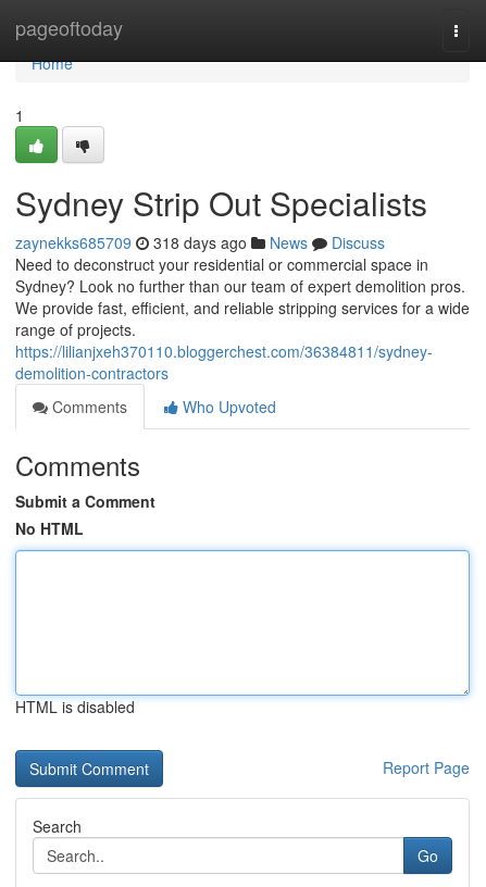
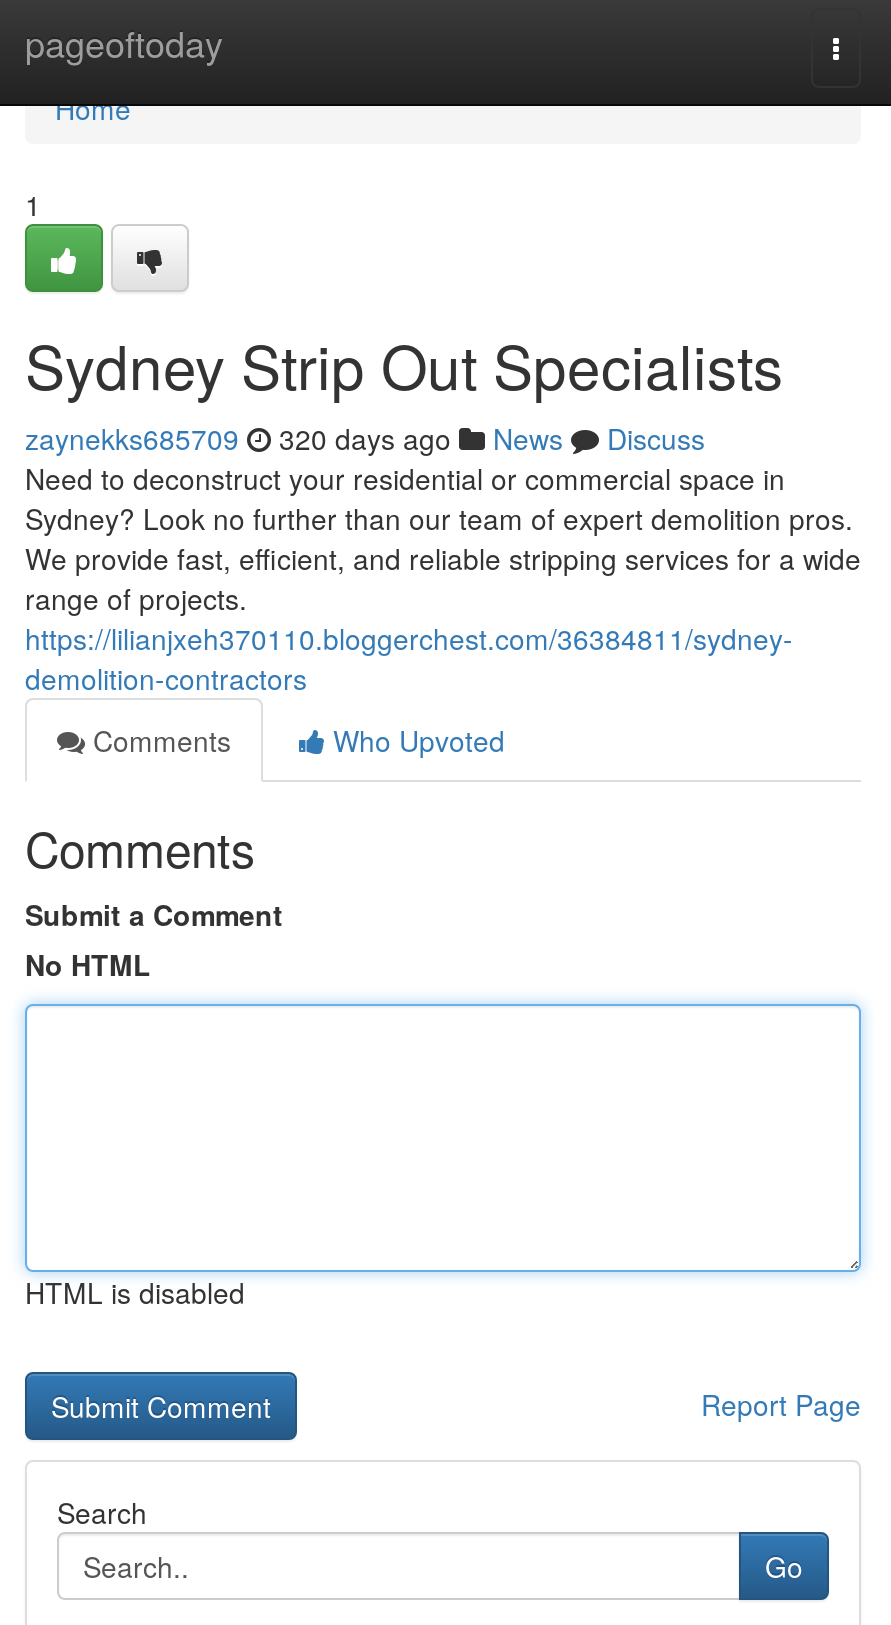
[15,232,385,253] zaynekks685709 318 days ago News Discuss -> [25,418,705,458] zaynekks685709 320 days ago News Discuss

